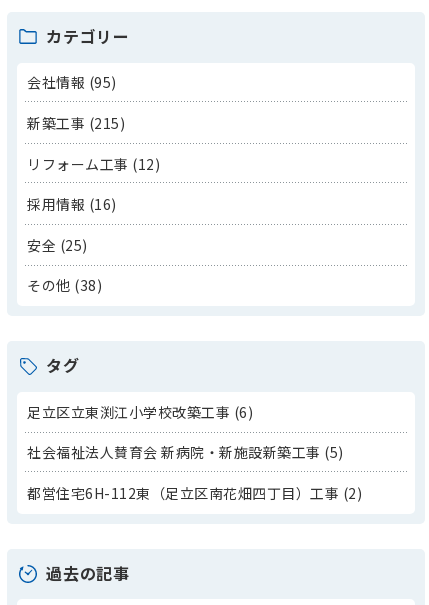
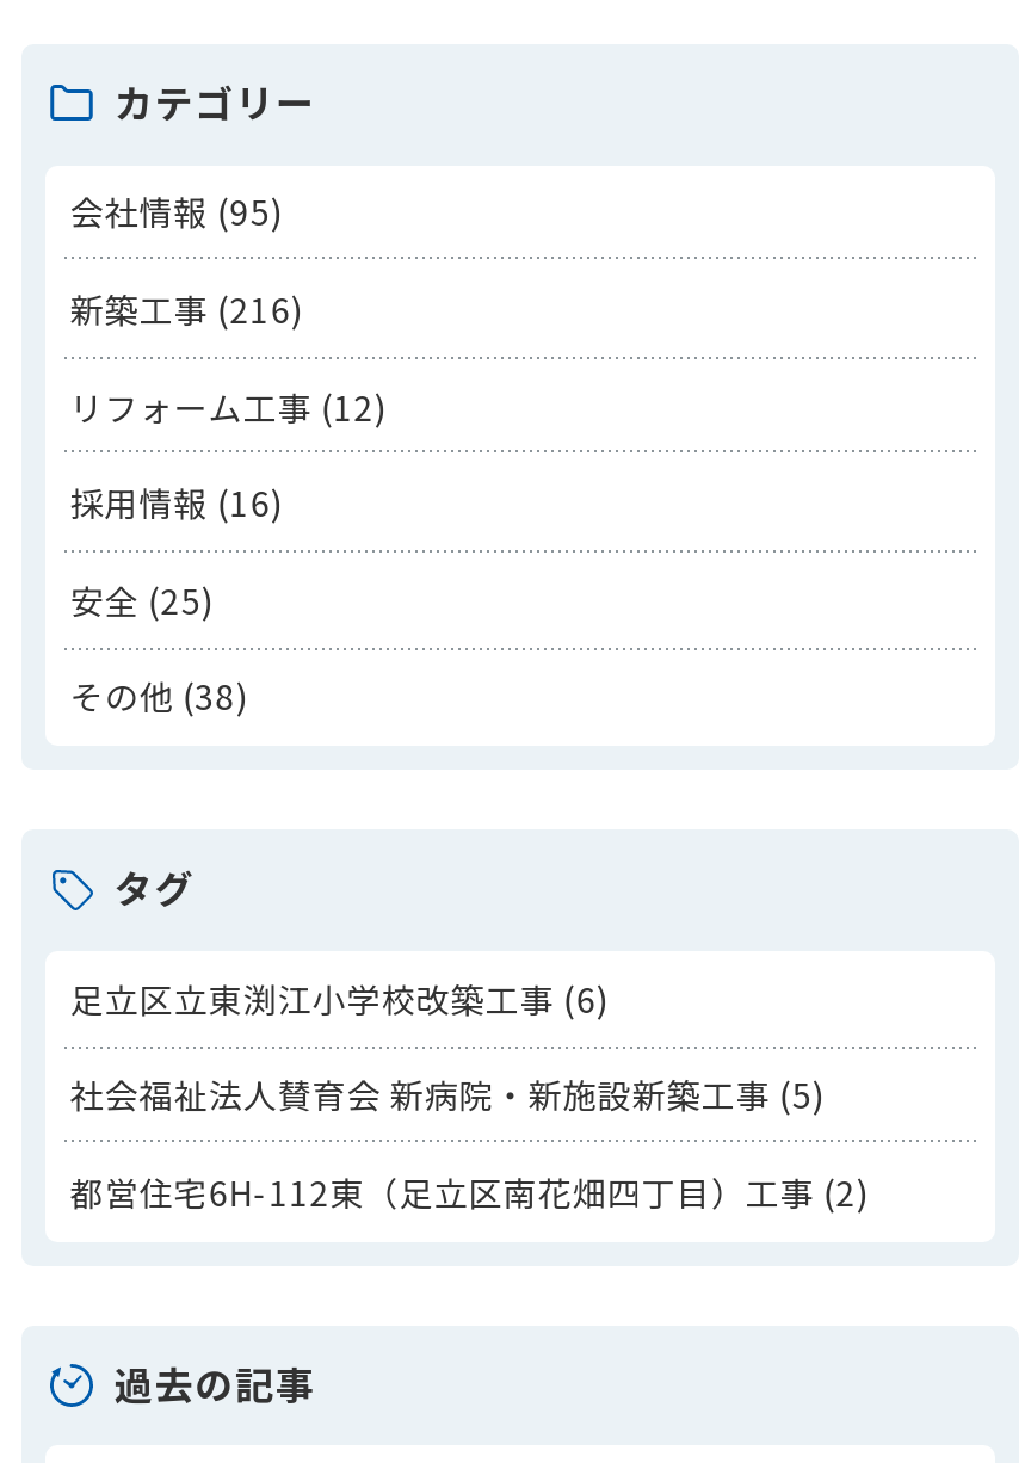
[27,113,125,133] 新築工事 (215) -> [70,285,304,333] 新築工事 (216)

